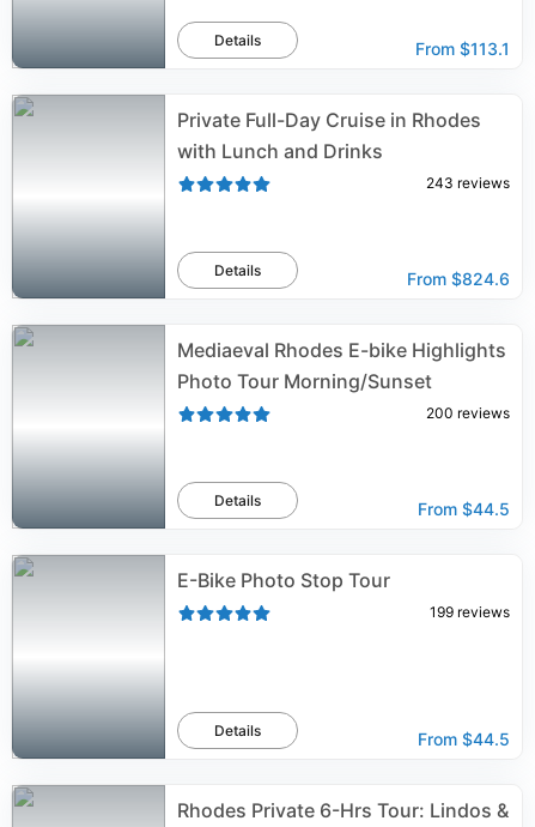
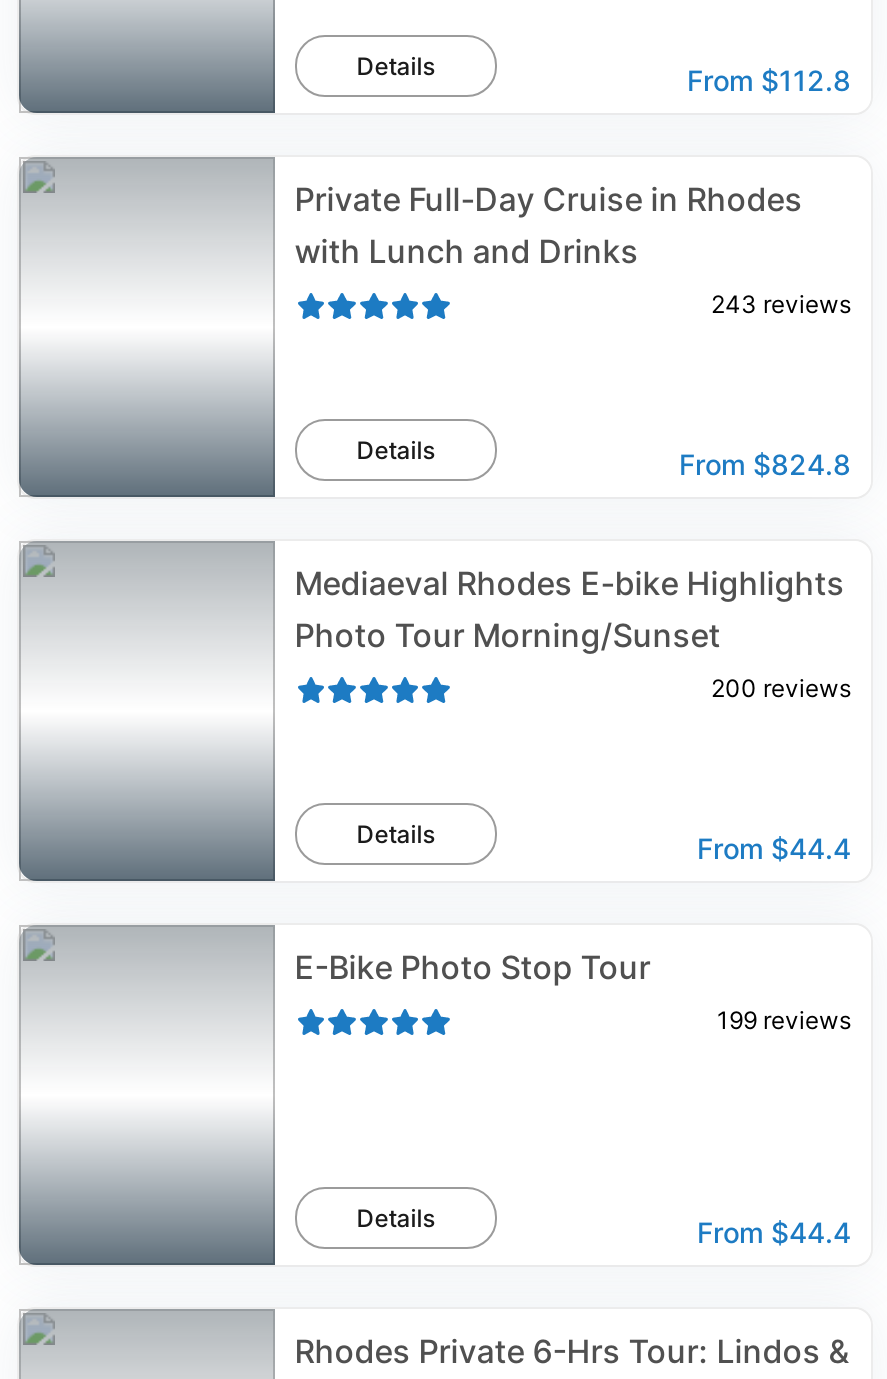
[415,38,510,59] From $113.1 -> [687,63,851,97] From $112.8
[407,268,510,289] From $824.6 -> [679,447,851,481] From $824.8
[418,499,510,519] From $44.5 -> [697,831,851,865] From $44.4
[418,729,510,749] From $44.5 -> [697,1215,851,1249] From $44.4

